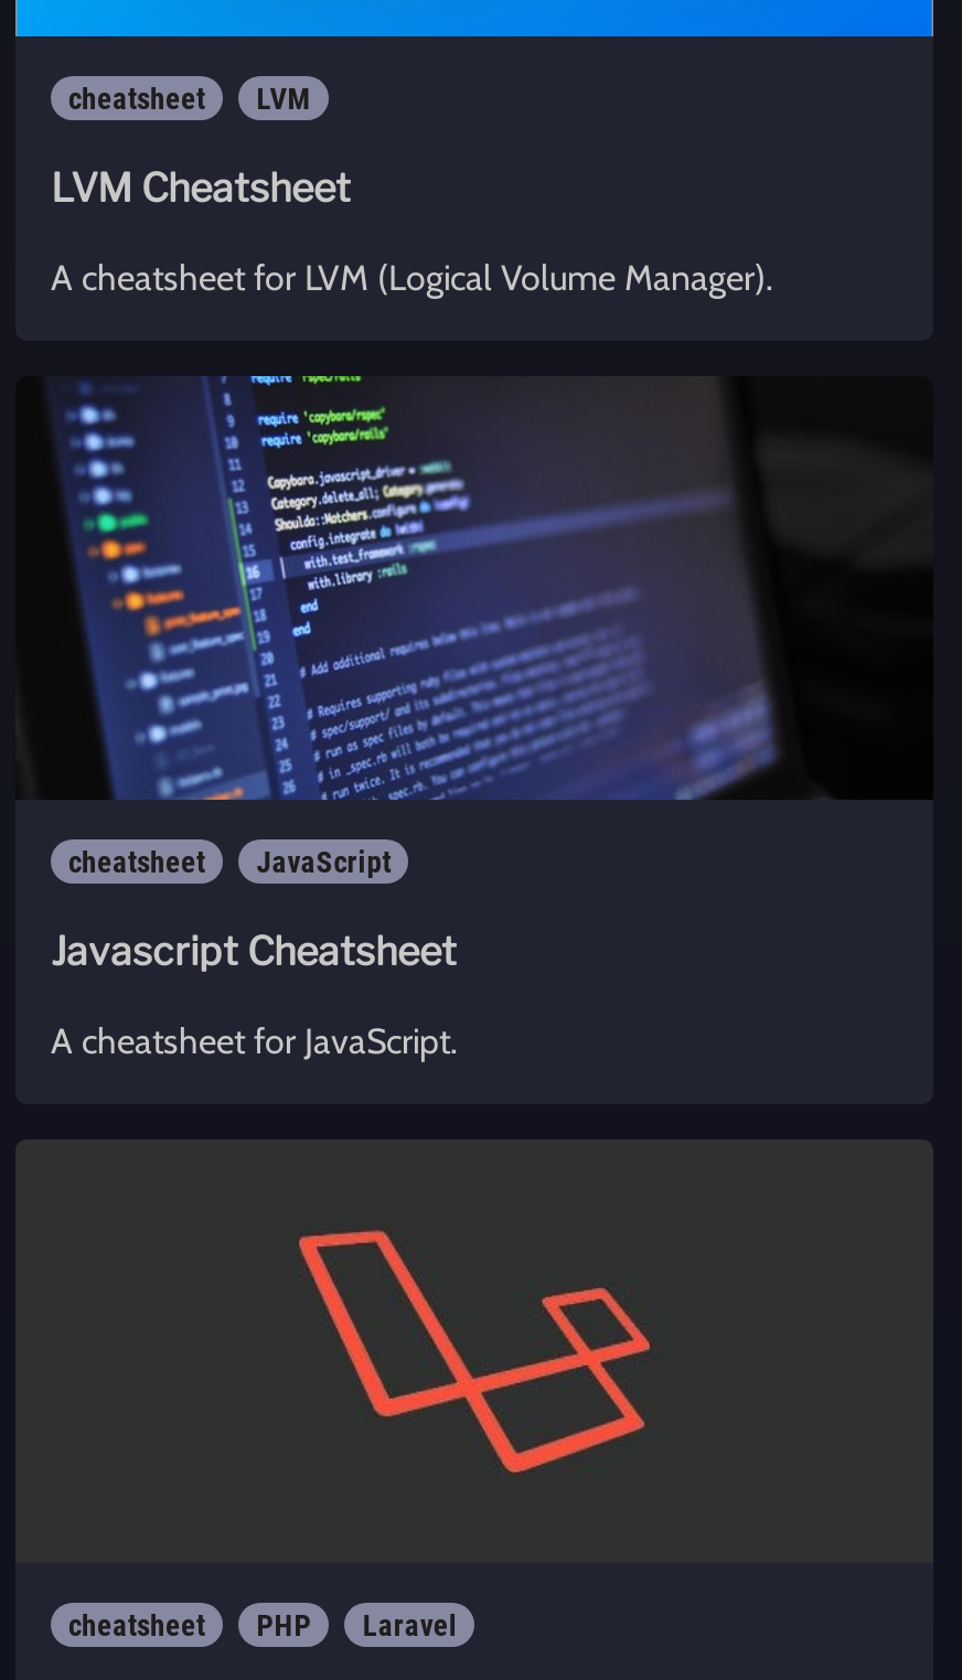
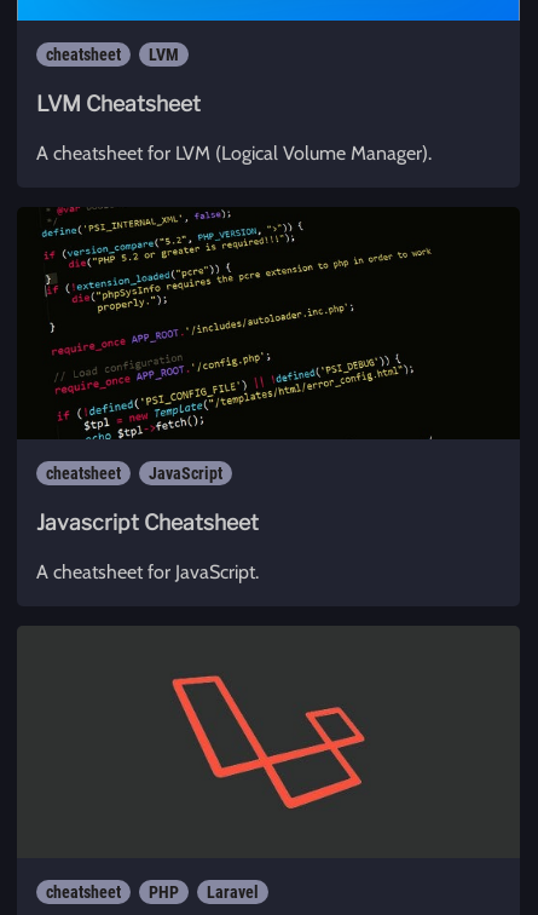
[46,374,927,802] [image] -> [35,207,516,439] [image]

